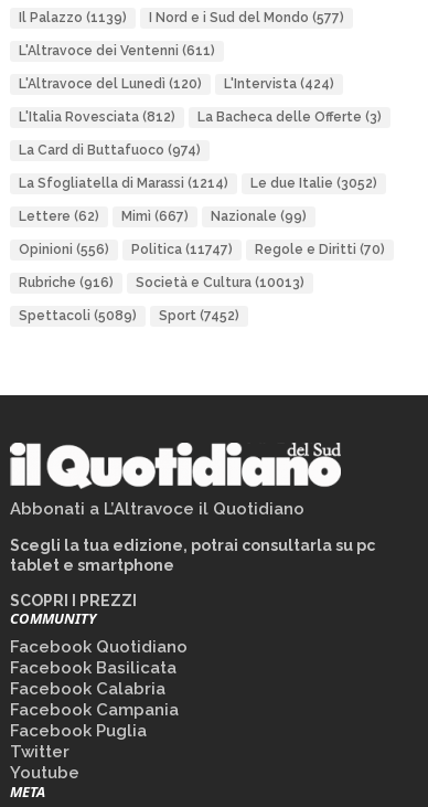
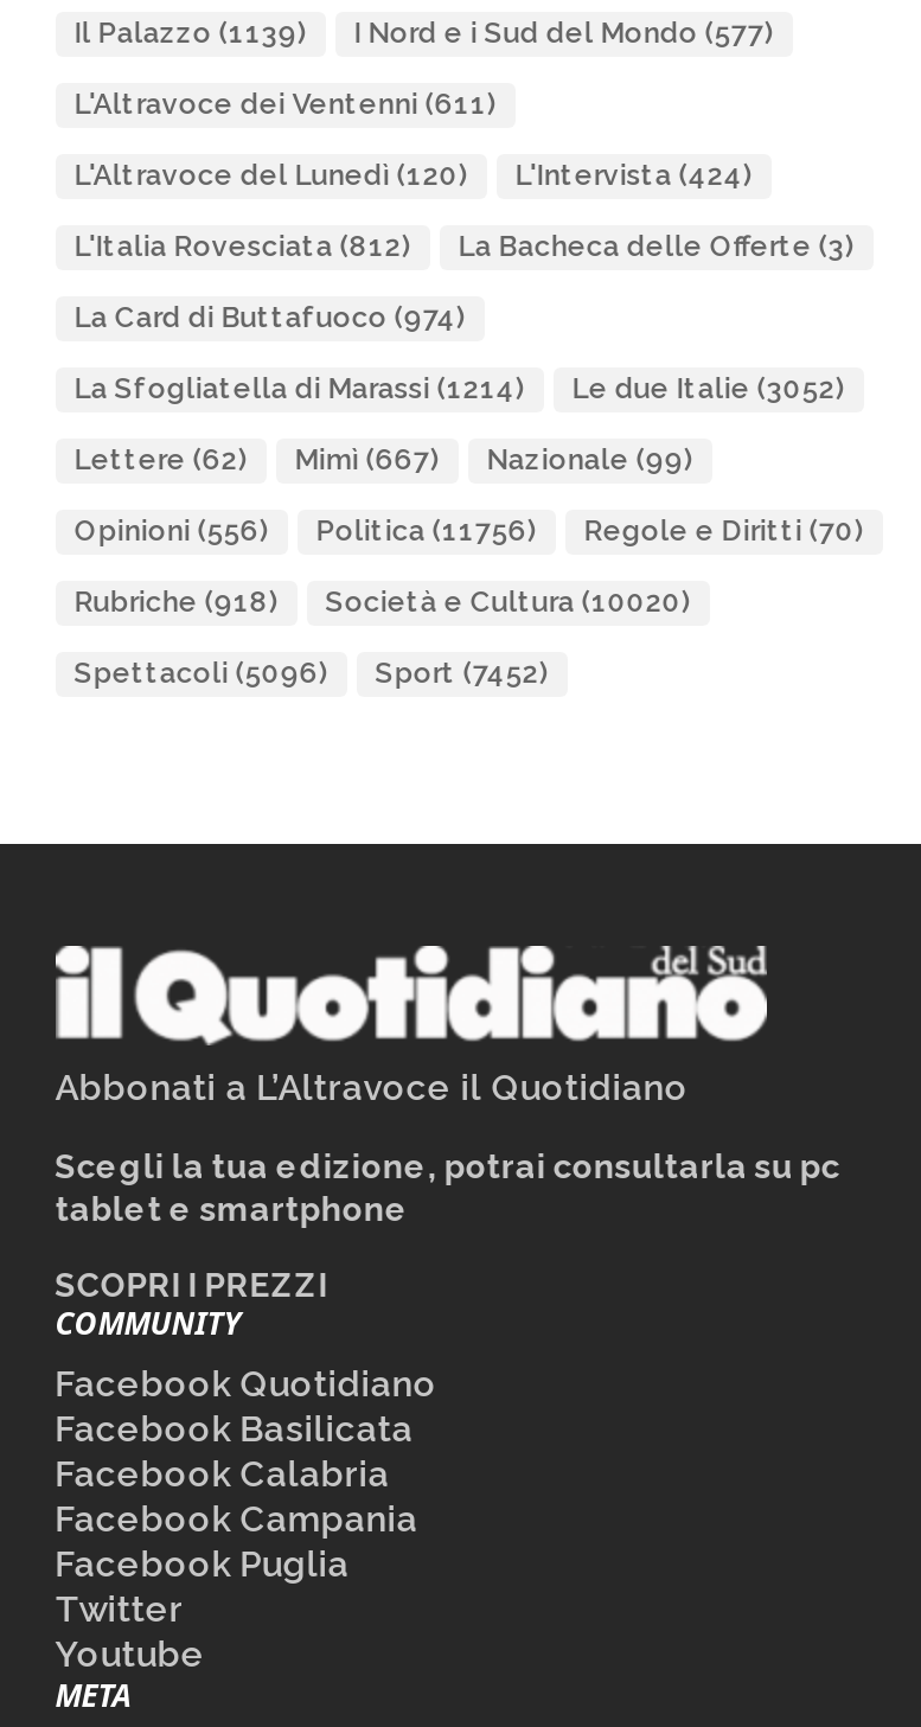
[19,242,385,257] Opinioni (556) Politica (11747) Regole e Diritti (70) -> [74,514,864,548] Opinioni (556) Politica (11756) Regole e Diritti (70)
[19,275,113,290] Rubriche (916) -> [74,586,278,619] Rubriche (918)
[135,275,304,290] Società e Cultura (10013) -> [325,586,691,619] Società e Cultura (10020)
[19,308,239,323] Spettacoli (5089) Sport (7452) -> [74,657,548,690] Spettacoli (5096) Sport (7452)

